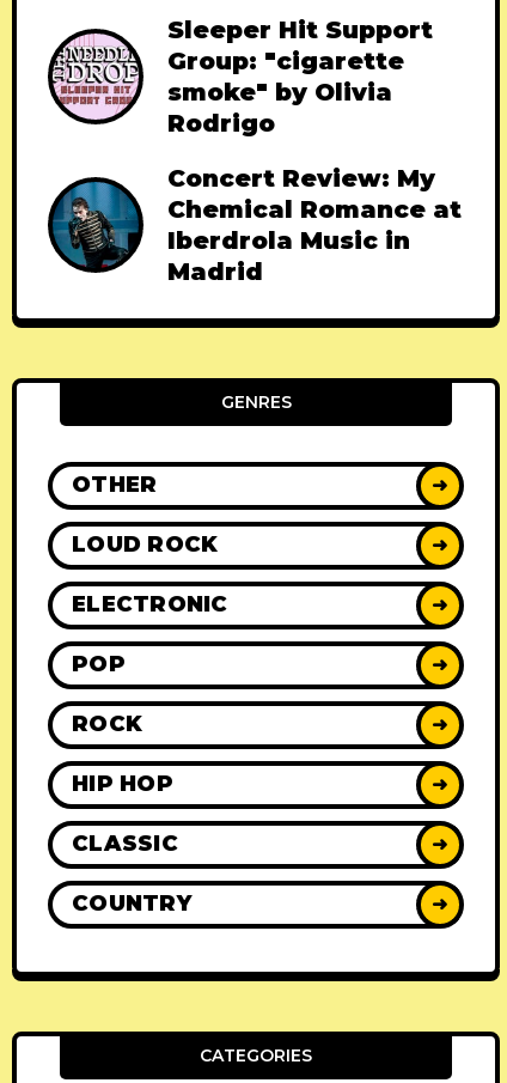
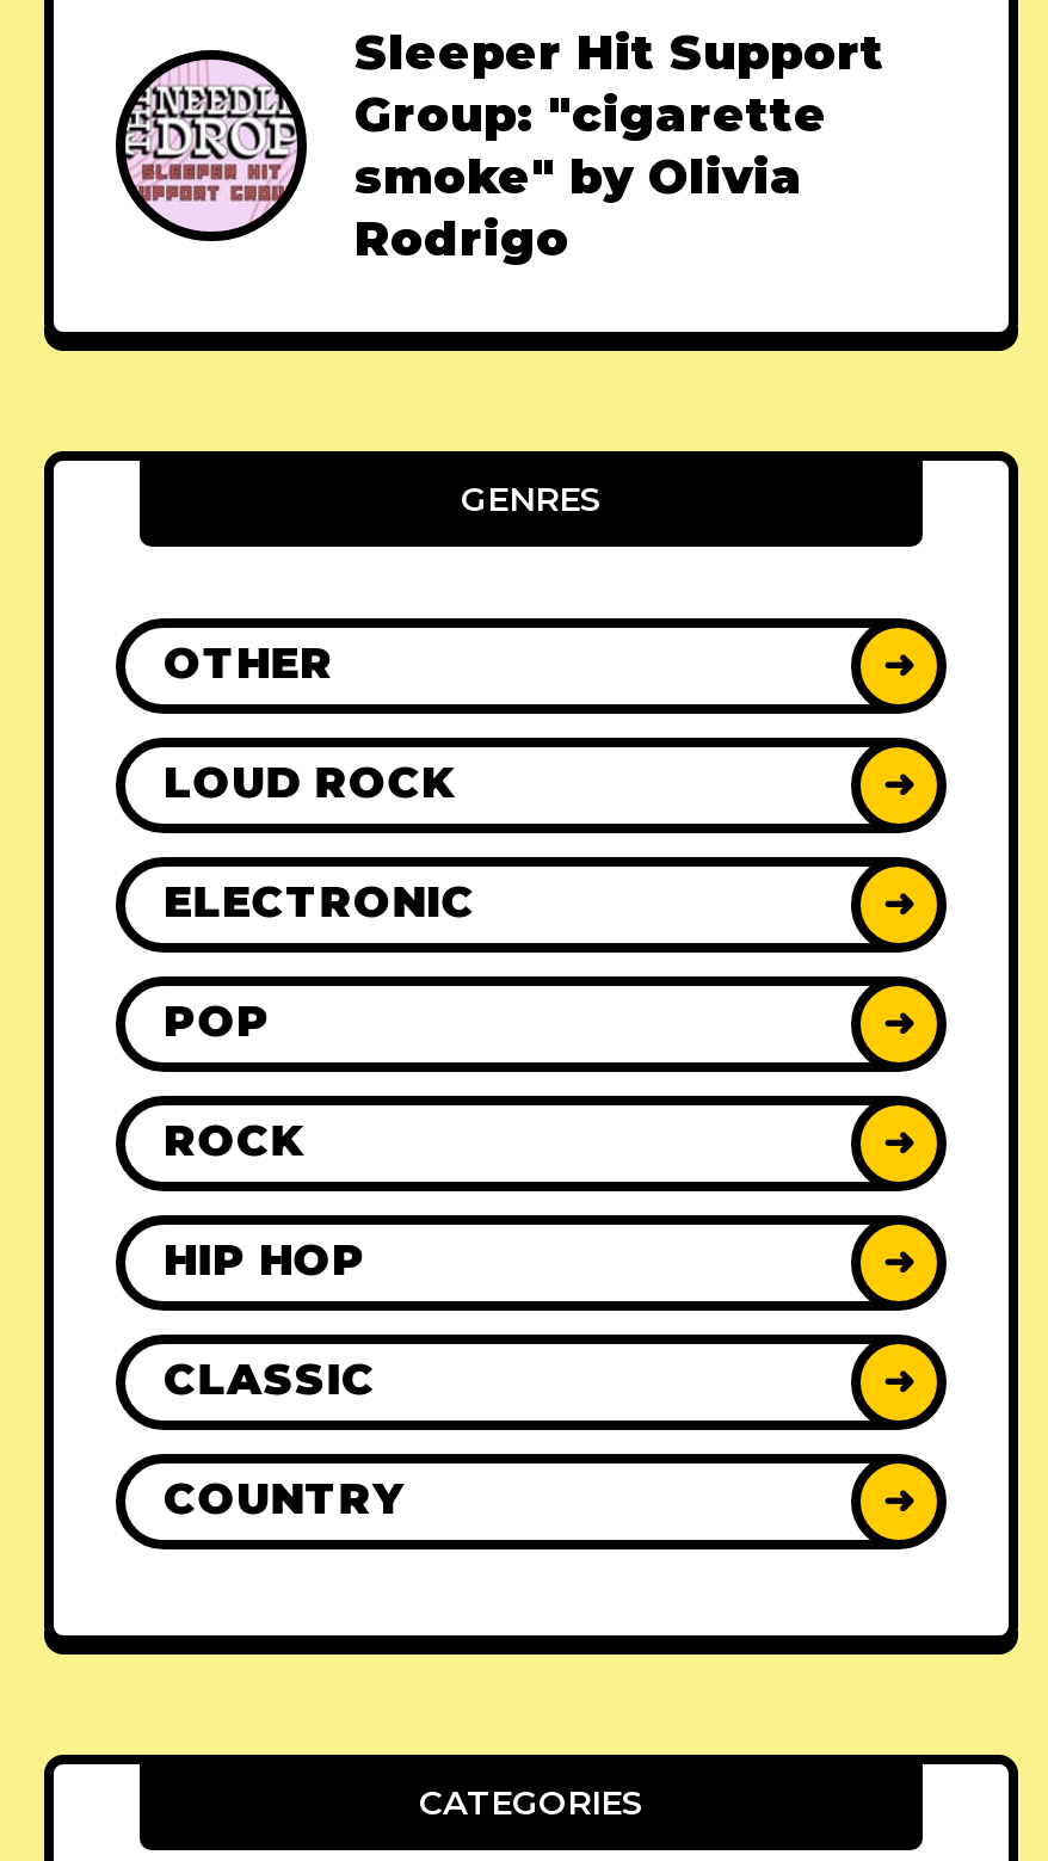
[53,164,462,286] [image] | Concert Review: My | Chemical Romance at | Iberdrola Music in | Madrid -> none

